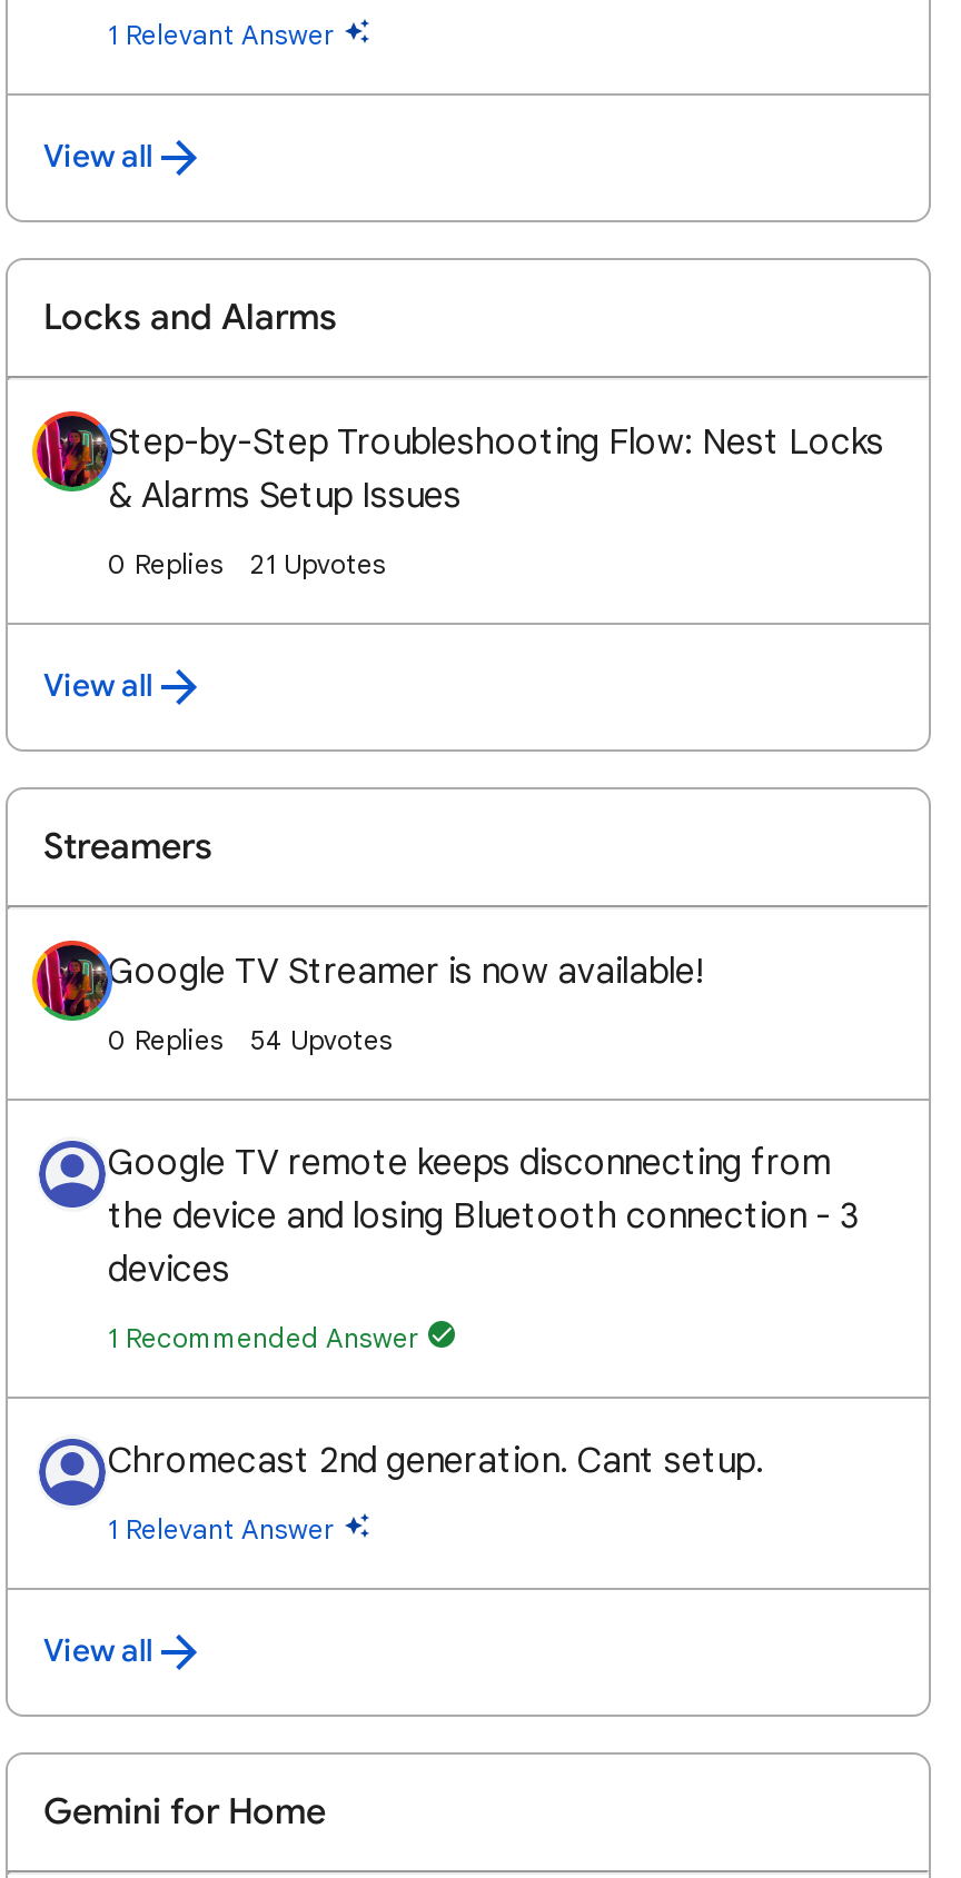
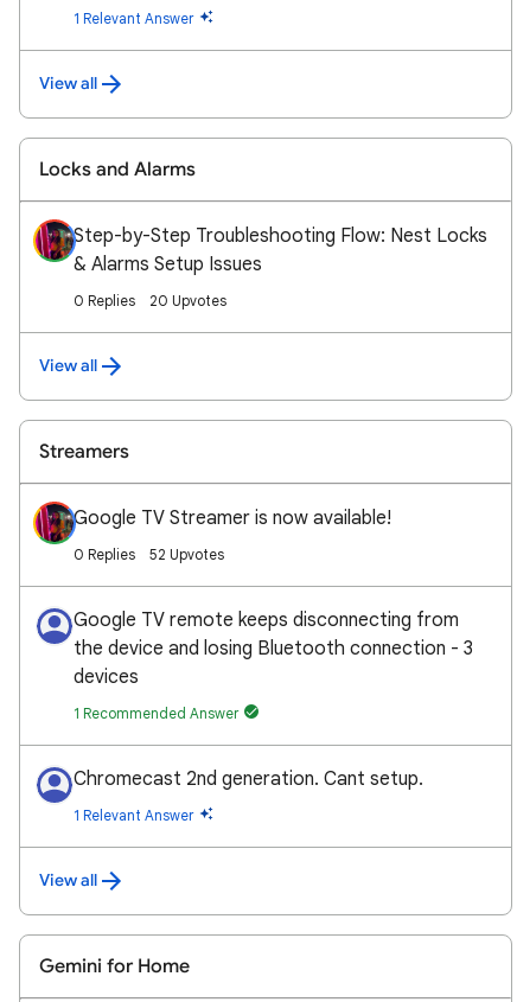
[250,547,386,580] 21 Upvotes -> [149,292,226,309] 20 Upvotes
[250,1023,393,1056] 54 Upvotes -> [149,545,224,563] 52 Upvotes

